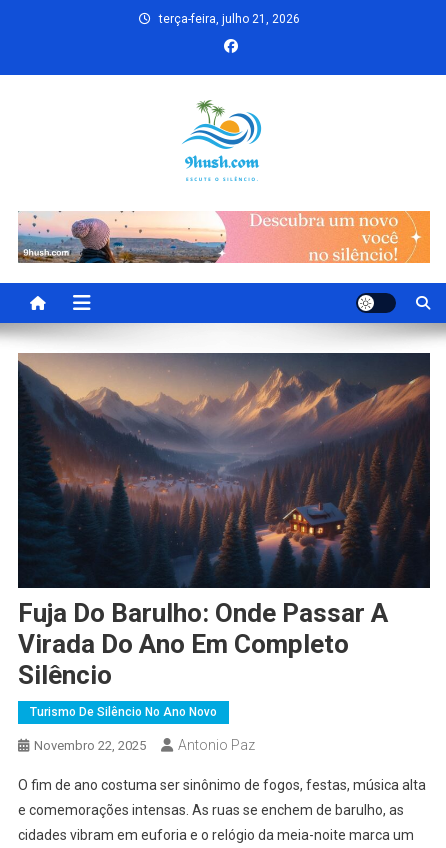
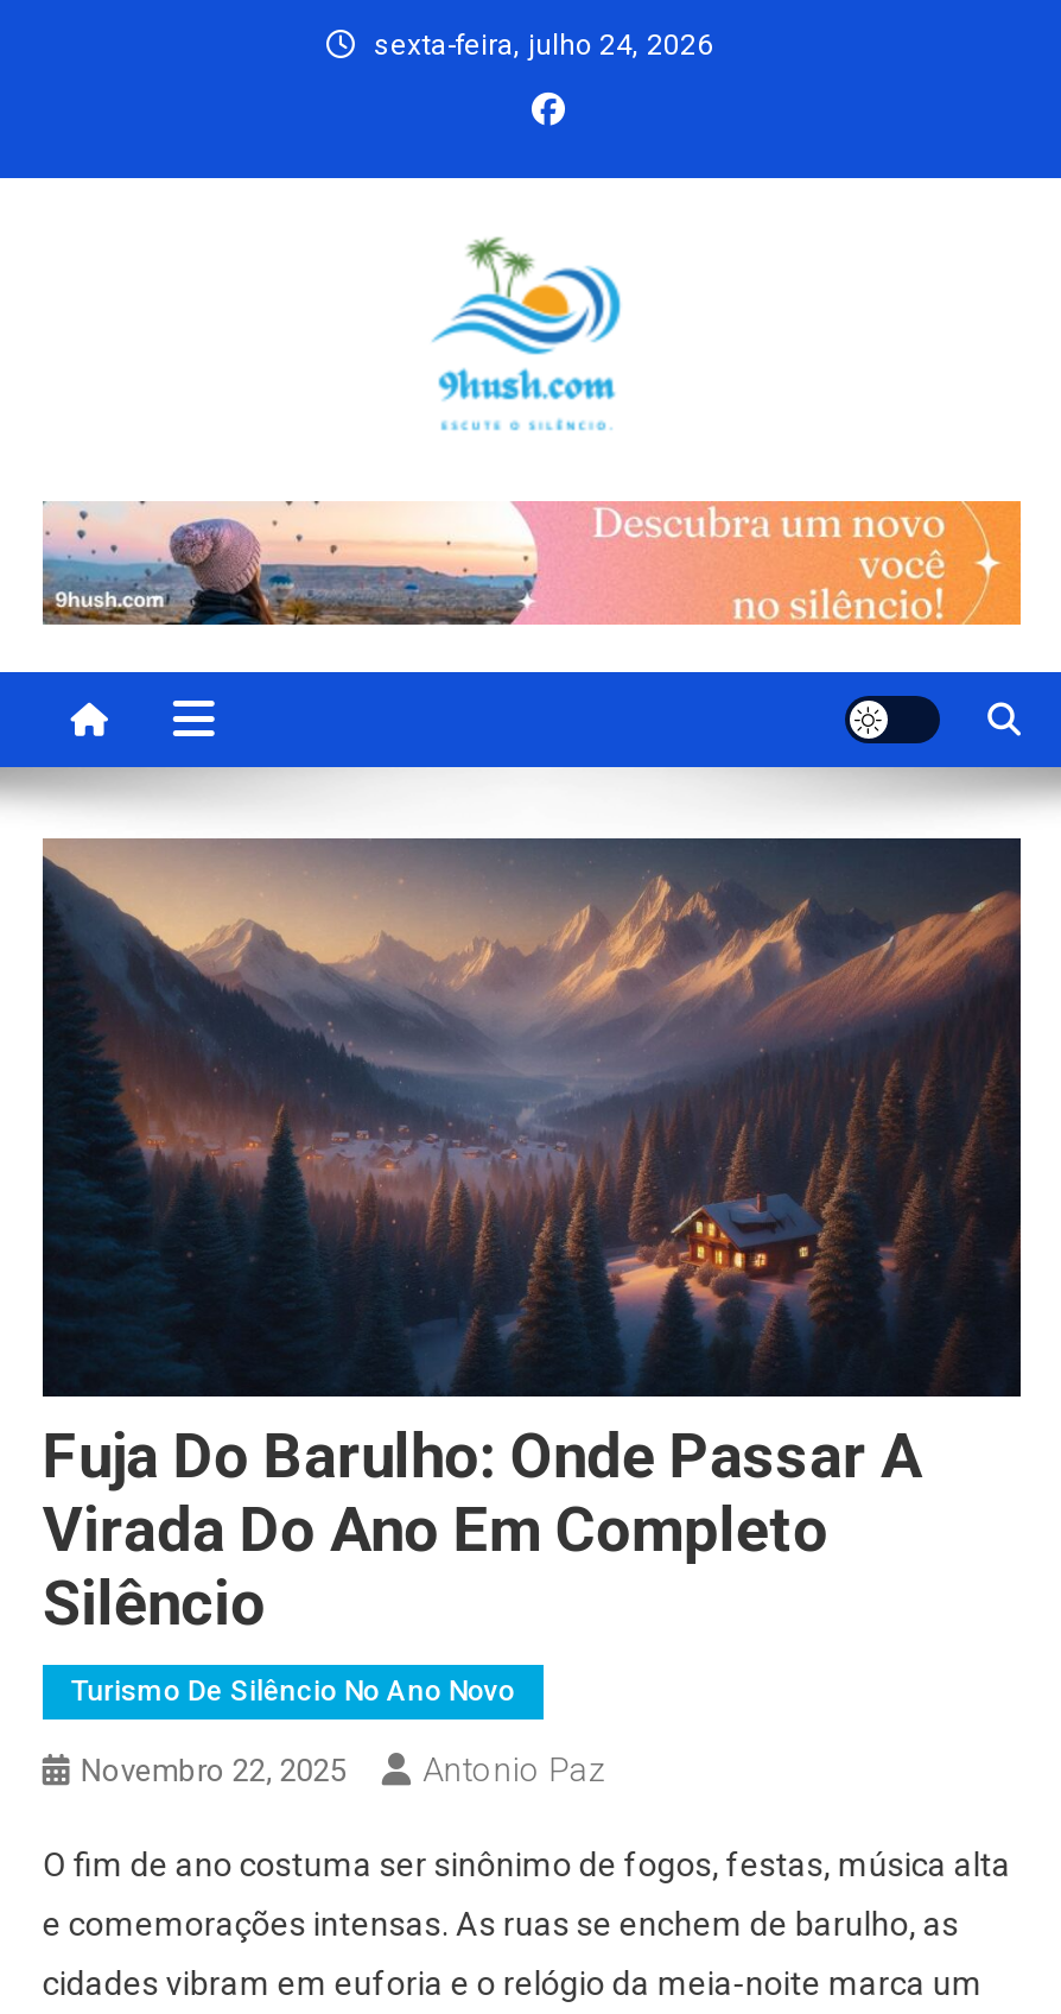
[158,12,299,26] terça-feira, julho 21, 2026 -> [374,28,713,62] sexta-feira, julho 24, 2026

